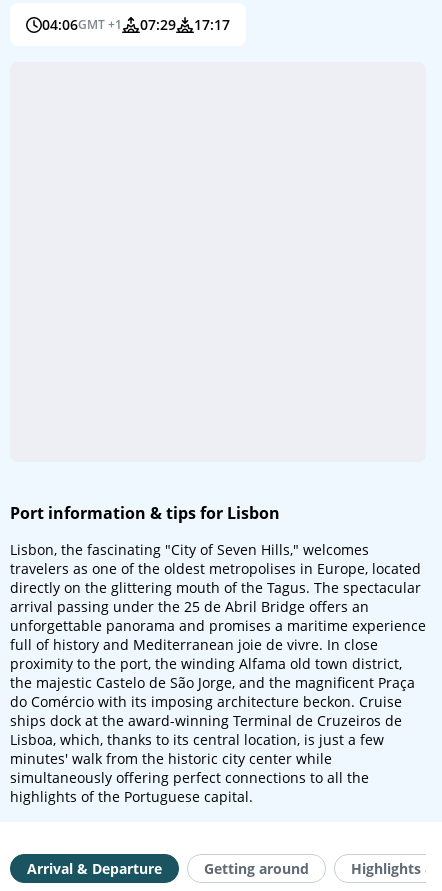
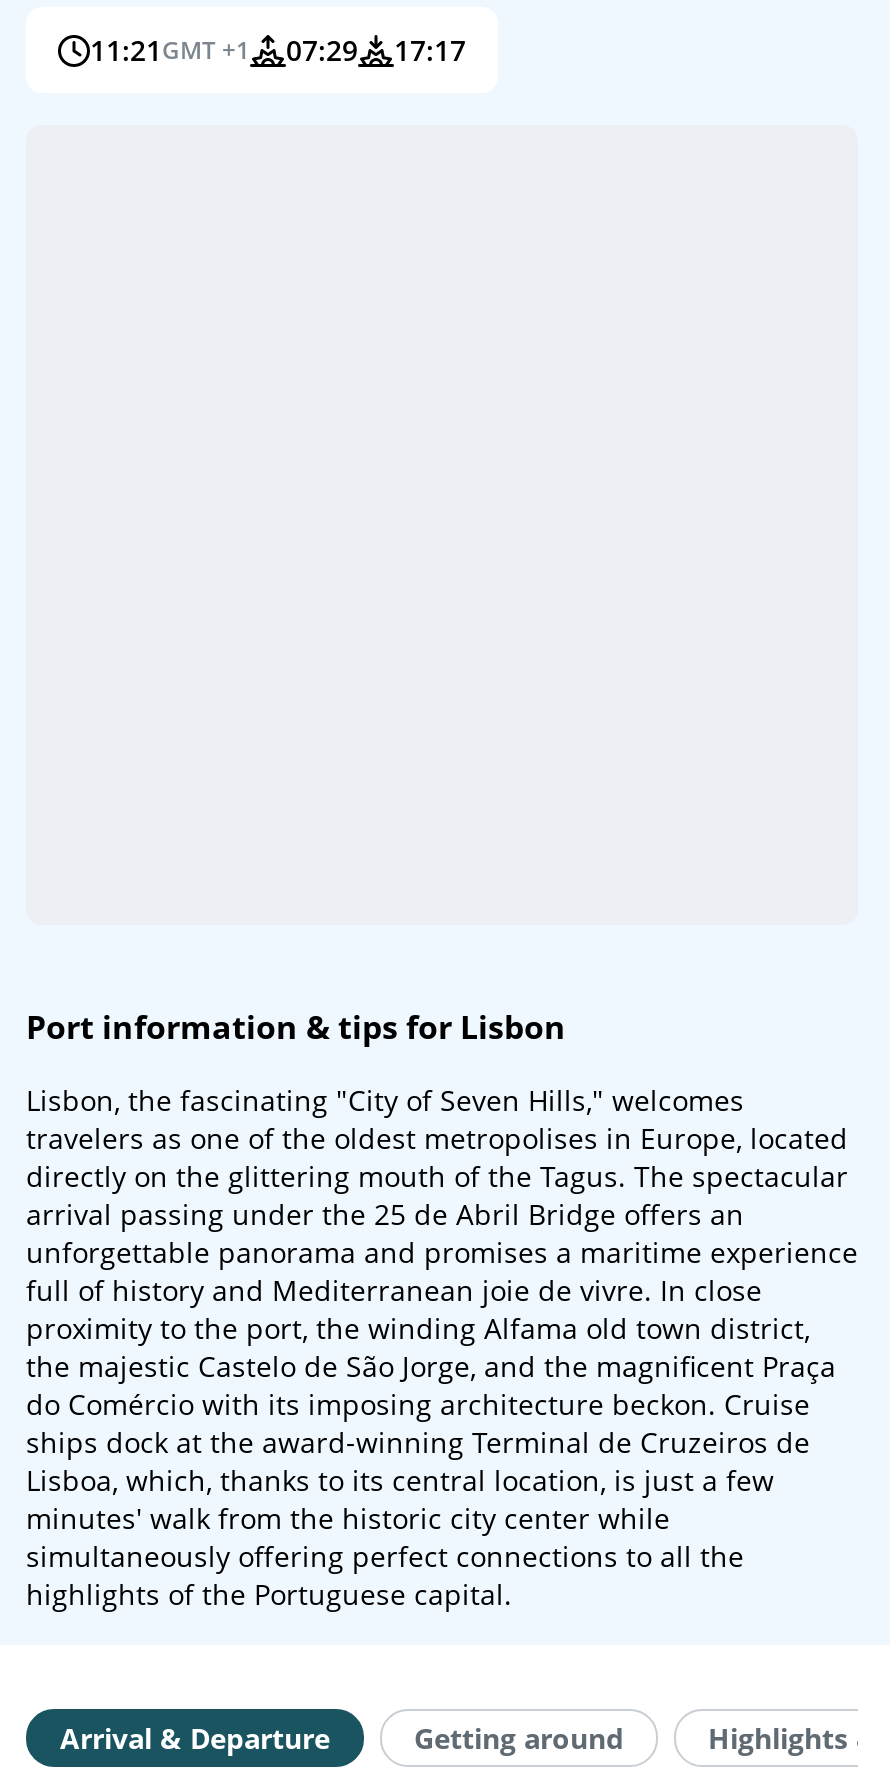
[42,15,230,34] 04:06 GMT +1 07:29 17:17 -> [90,31,466,69] 11:21 GMT +1 07:29 17:17

